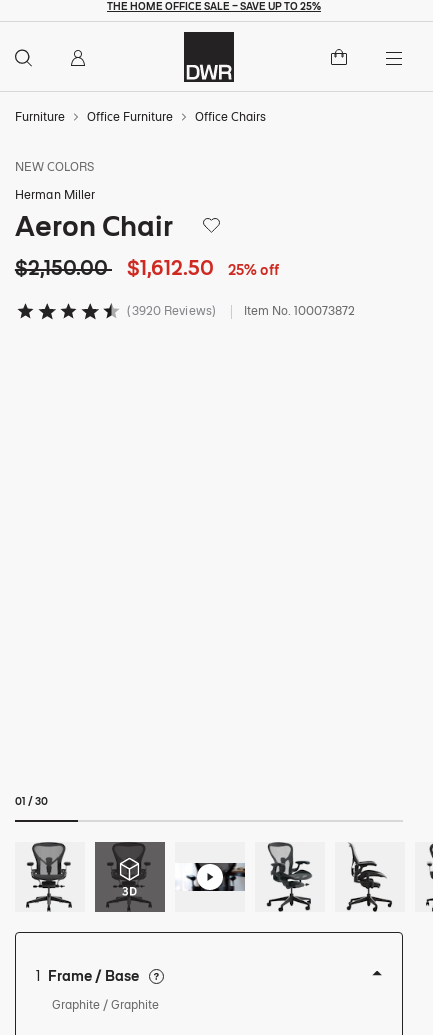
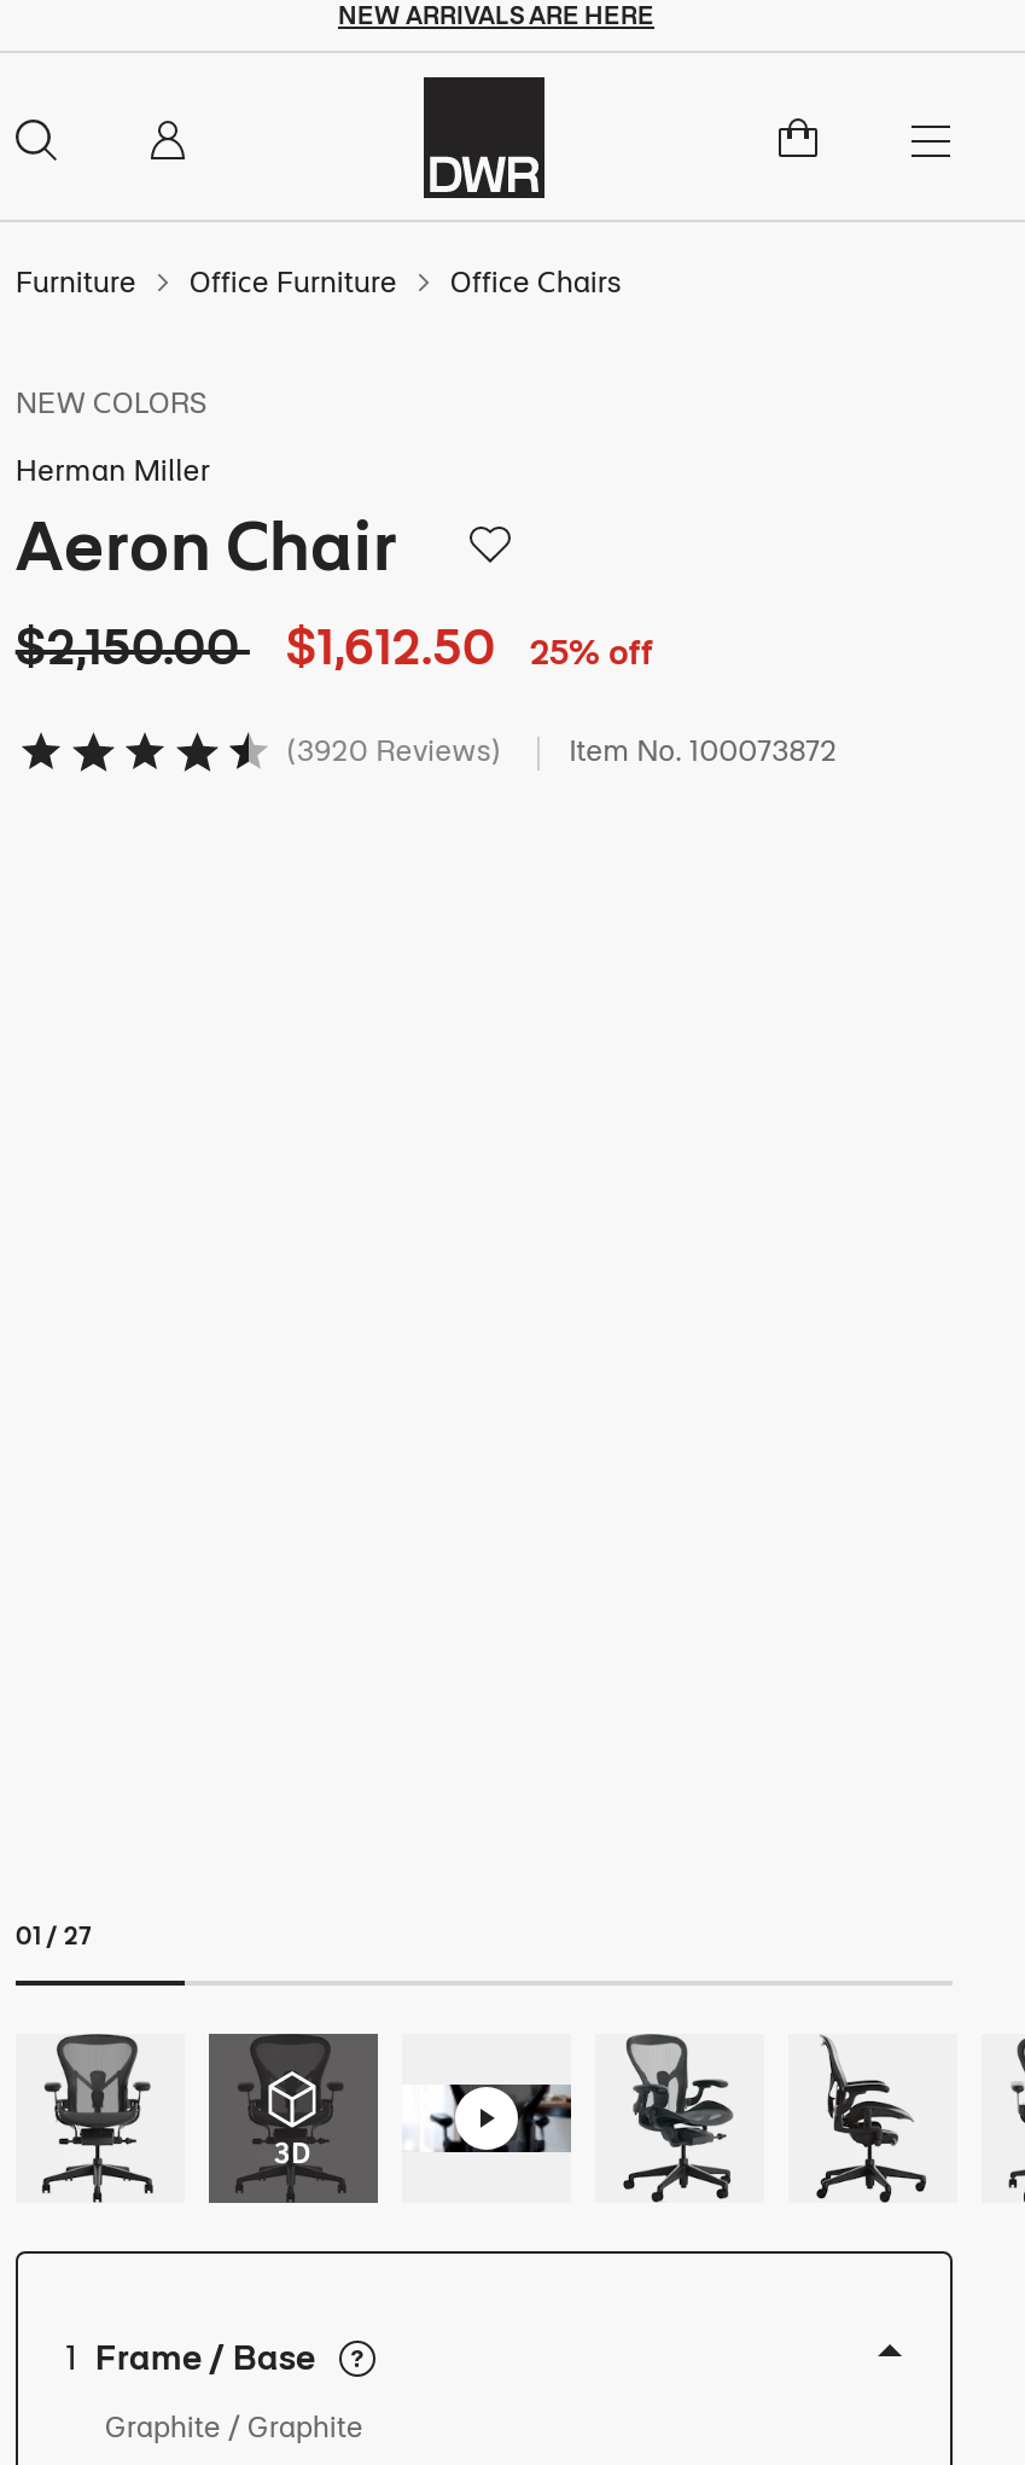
[107,0,321,12] THE HOME OFFICE SALE – SAVE UP TO 25% -> [338,0,654,29] NEW ARRIVALS ARE HERE
[15,795,48,807] 01 / 30 -> [15,1920,91,1949] 01 / 27

